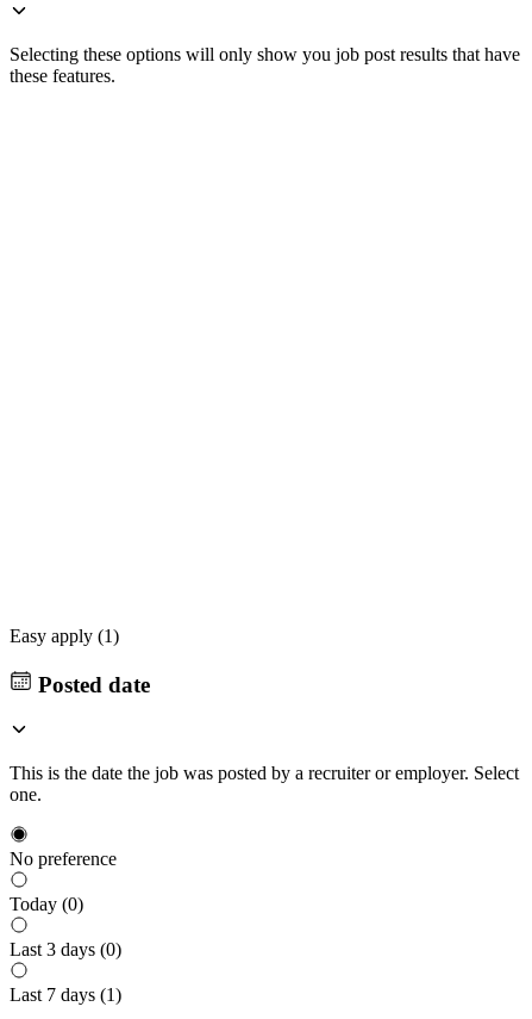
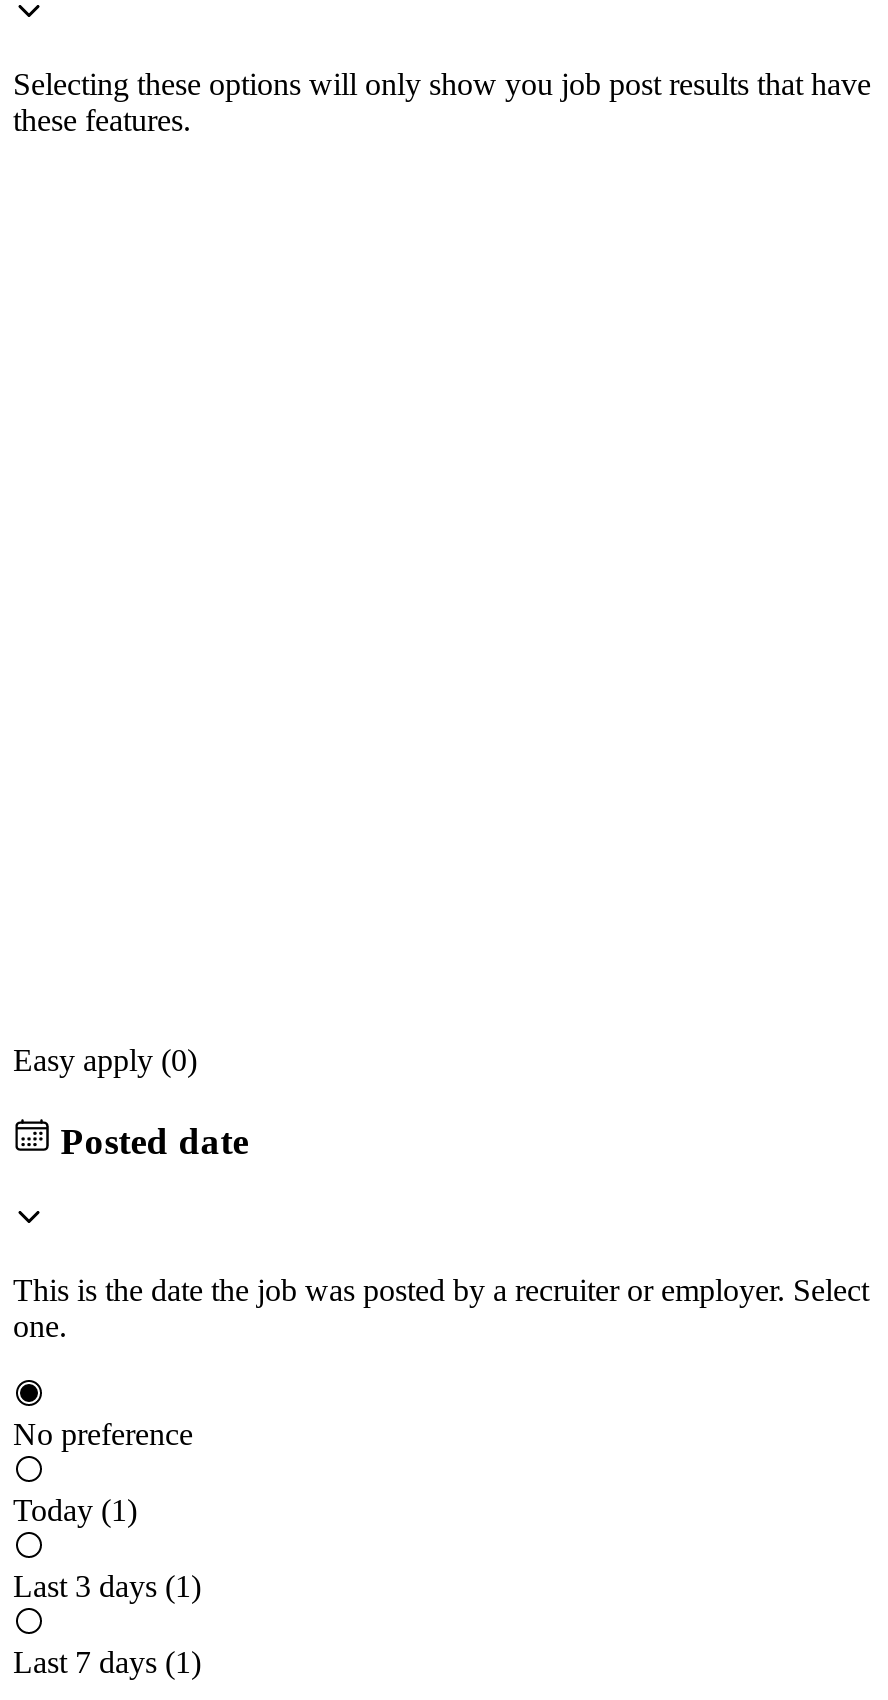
[10,625,119,646] Easy apply (1) -> [13,1043,197,1077] Easy apply (0)
[10,894,83,914] Today (0) -> [13,1493,137,1527] Today (1)
[10,939,121,959] Last 3 days (0) -> [13,1569,201,1603] Last 3 days (1)

